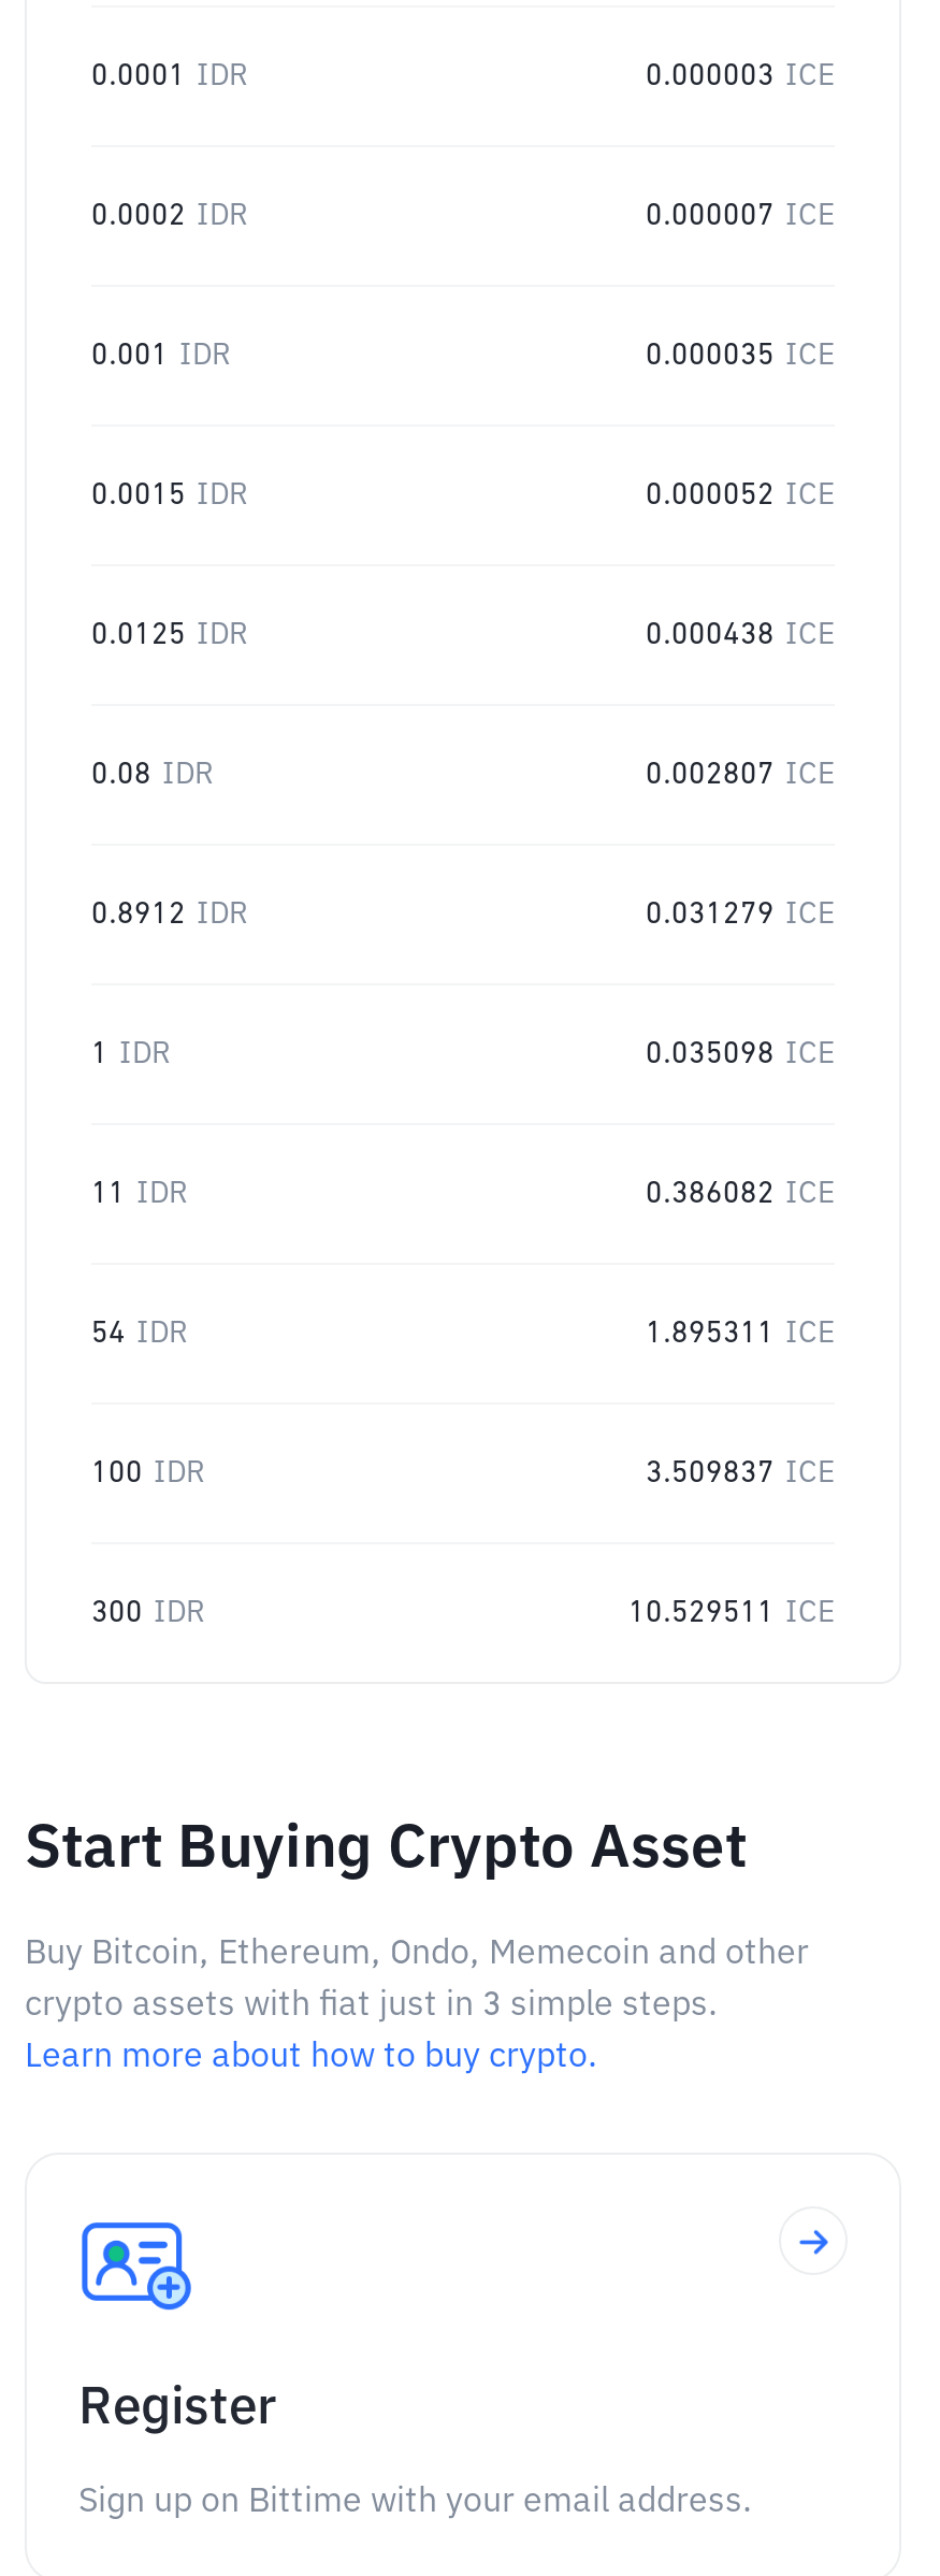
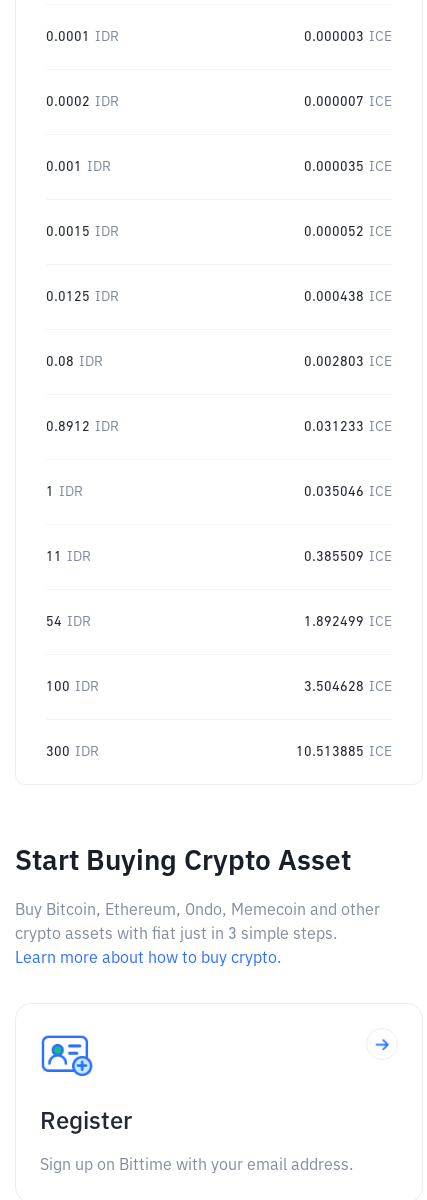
[646,760,835,790] 0.002807 ICE -> [304,355,392,369] 0.002803 ICE
[646,900,835,930] 0.031279 ICE -> [304,420,392,434] 0.031233 ICE
[646,1039,835,1069] 0.035098 ICE -> [304,485,392,499] 0.035046 ICE
[646,1179,835,1209] 0.386082 ICE -> [304,550,392,564] 0.385509 ICE
[646,1319,835,1349] 1.895311 ICE -> [304,615,392,629] 1.892499 ICE
[646,1458,835,1488] 3.509837 ICE -> [304,680,392,694] 3.504628 ICE
[628,1598,835,1628] 10.529511 ICE -> [296,745,392,759] 10.513885 ICE

